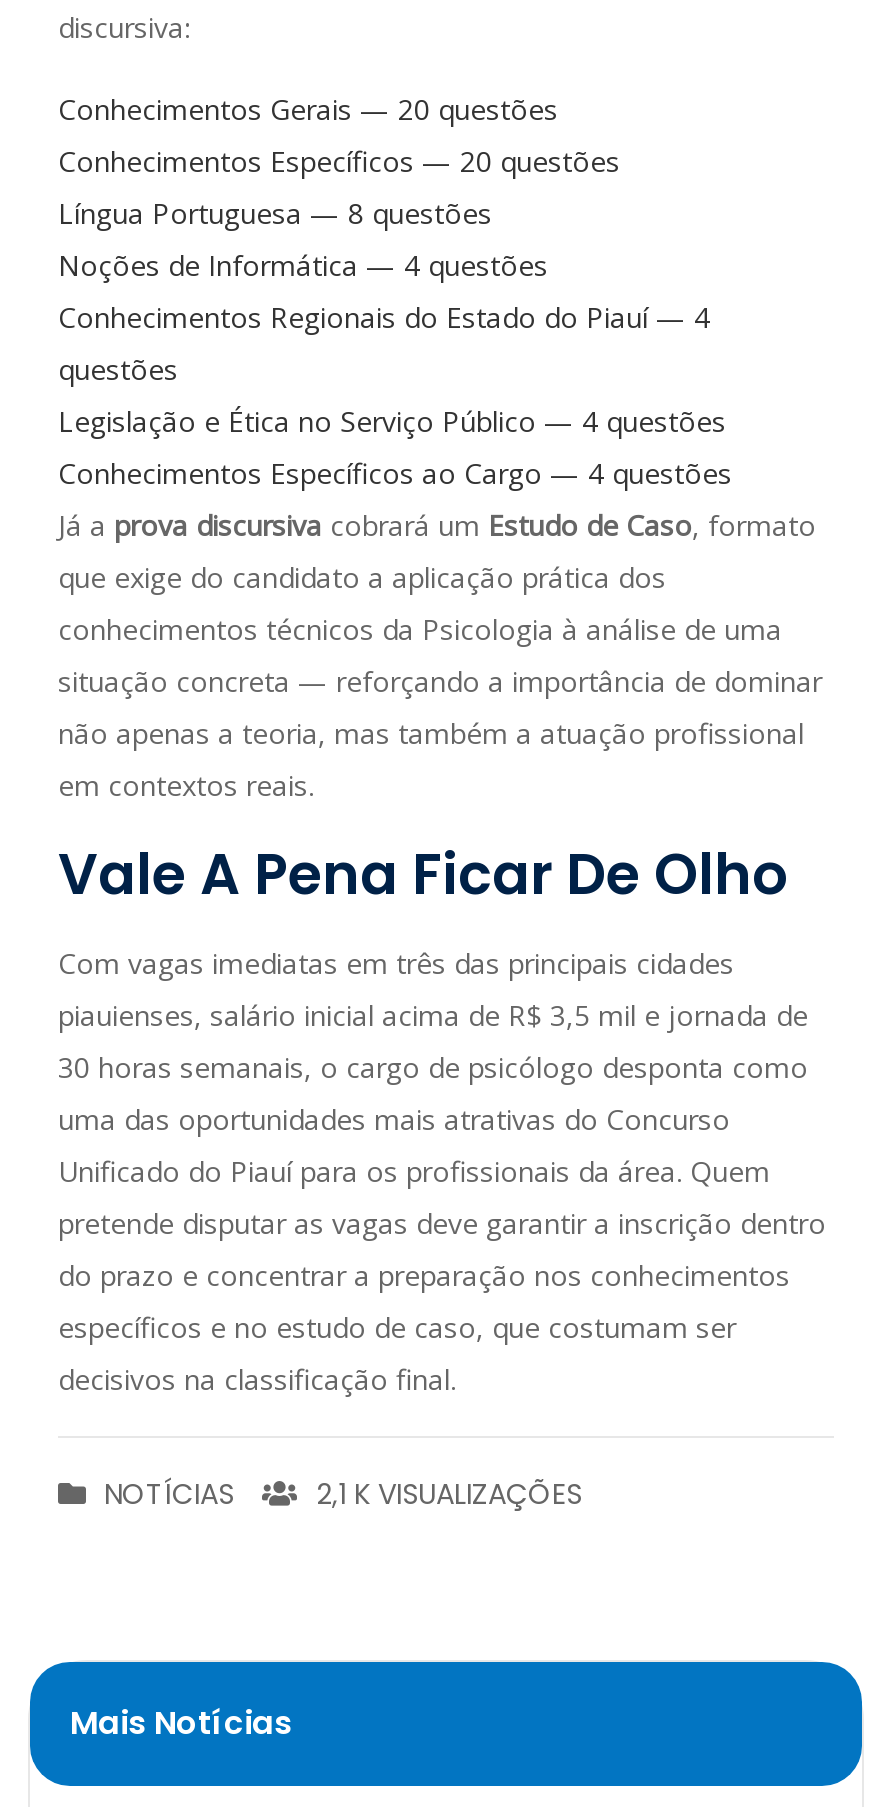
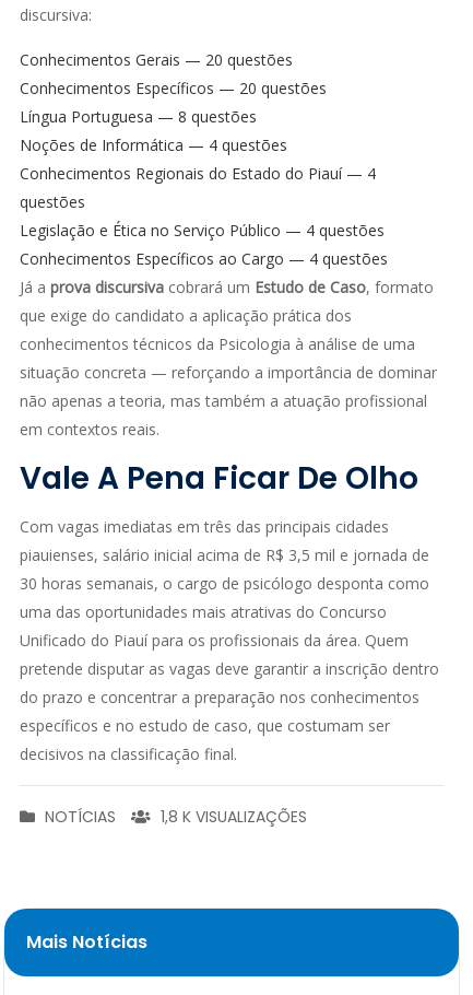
[316,1474,582,1514] 2,1 K VISUALIZAÇÕES -> [161,806,307,828] 1,8 K VISUALIZAÇÕES

